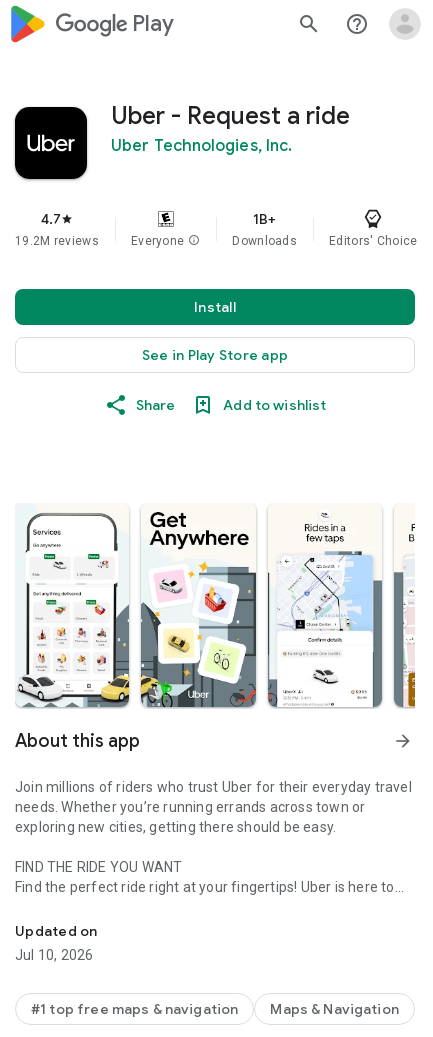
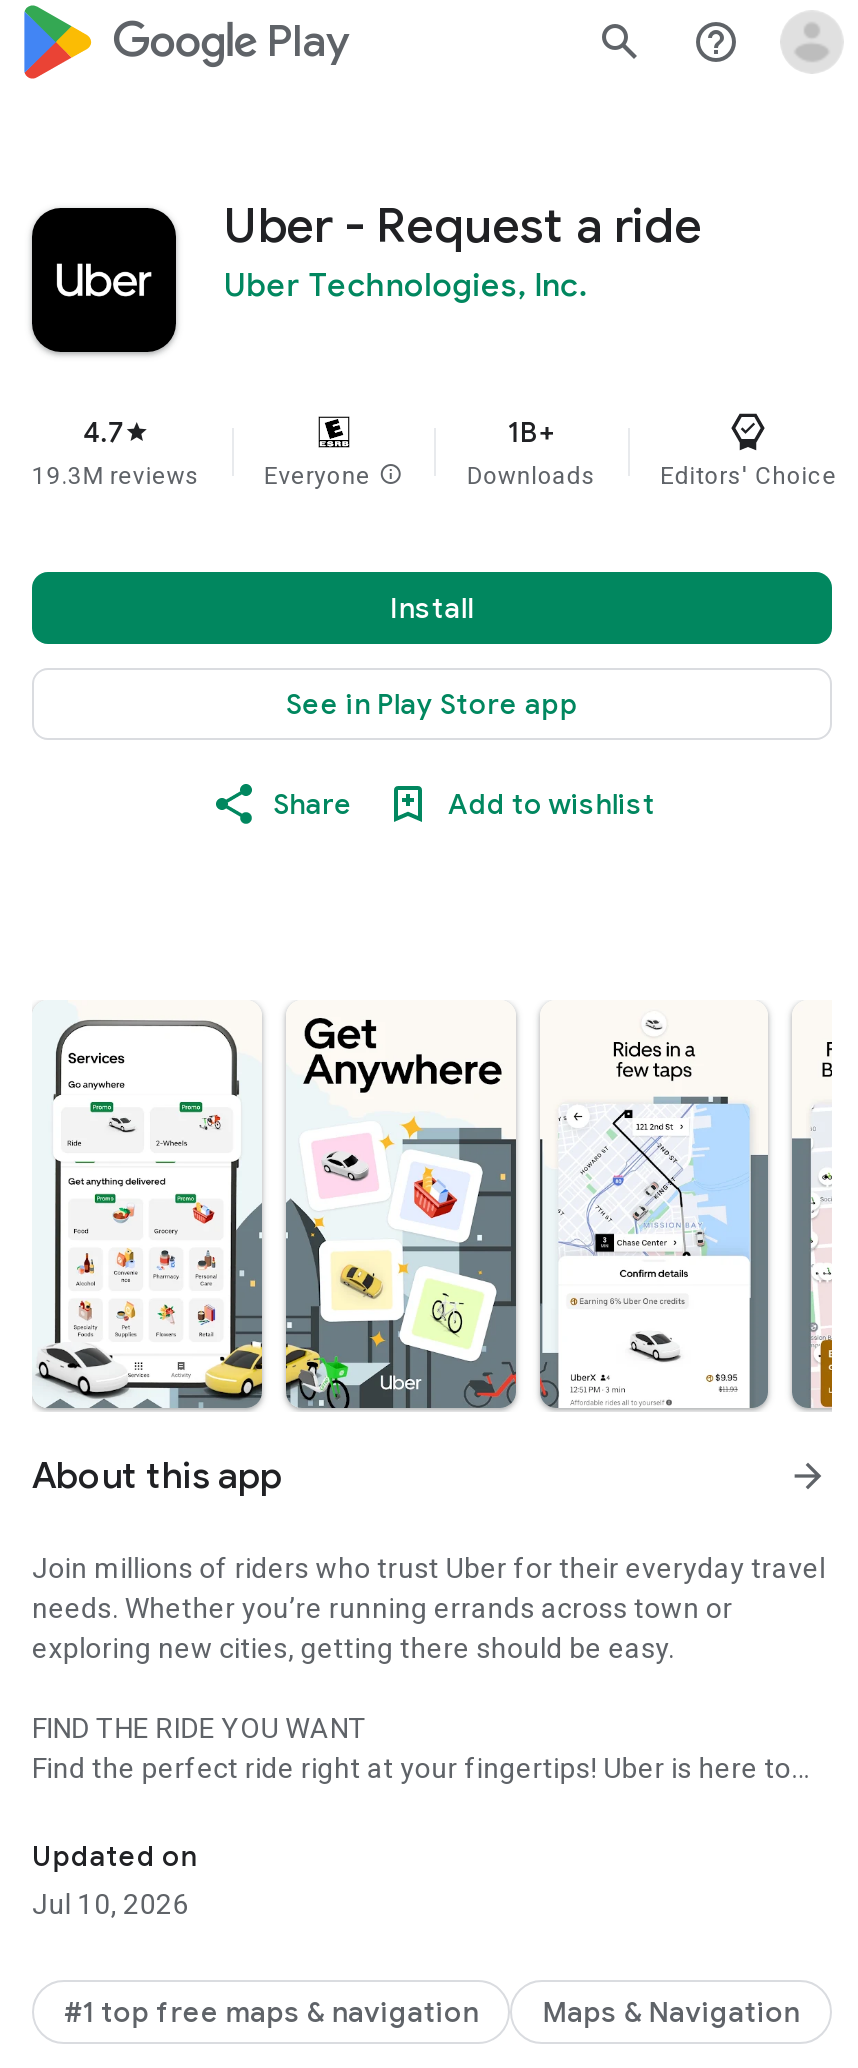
[15,234,99,248] 19.2M reviews -> [32,462,200,490] 19.3M reviews

